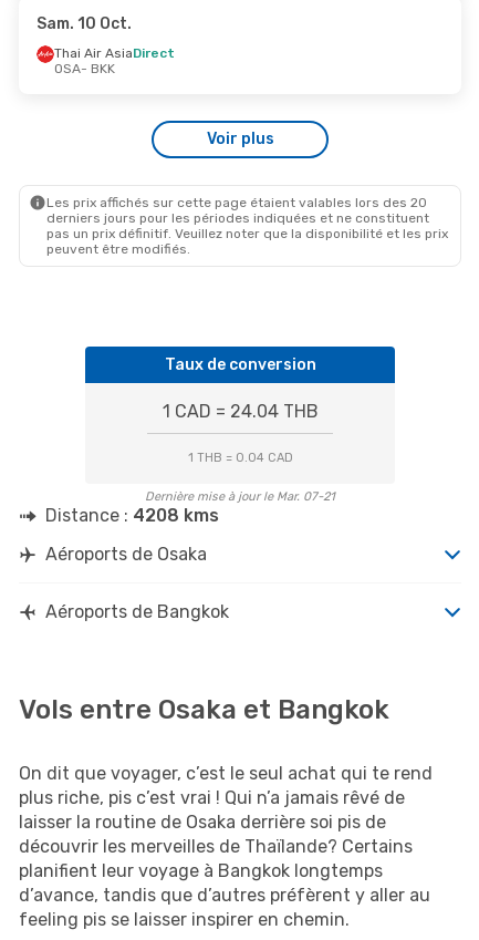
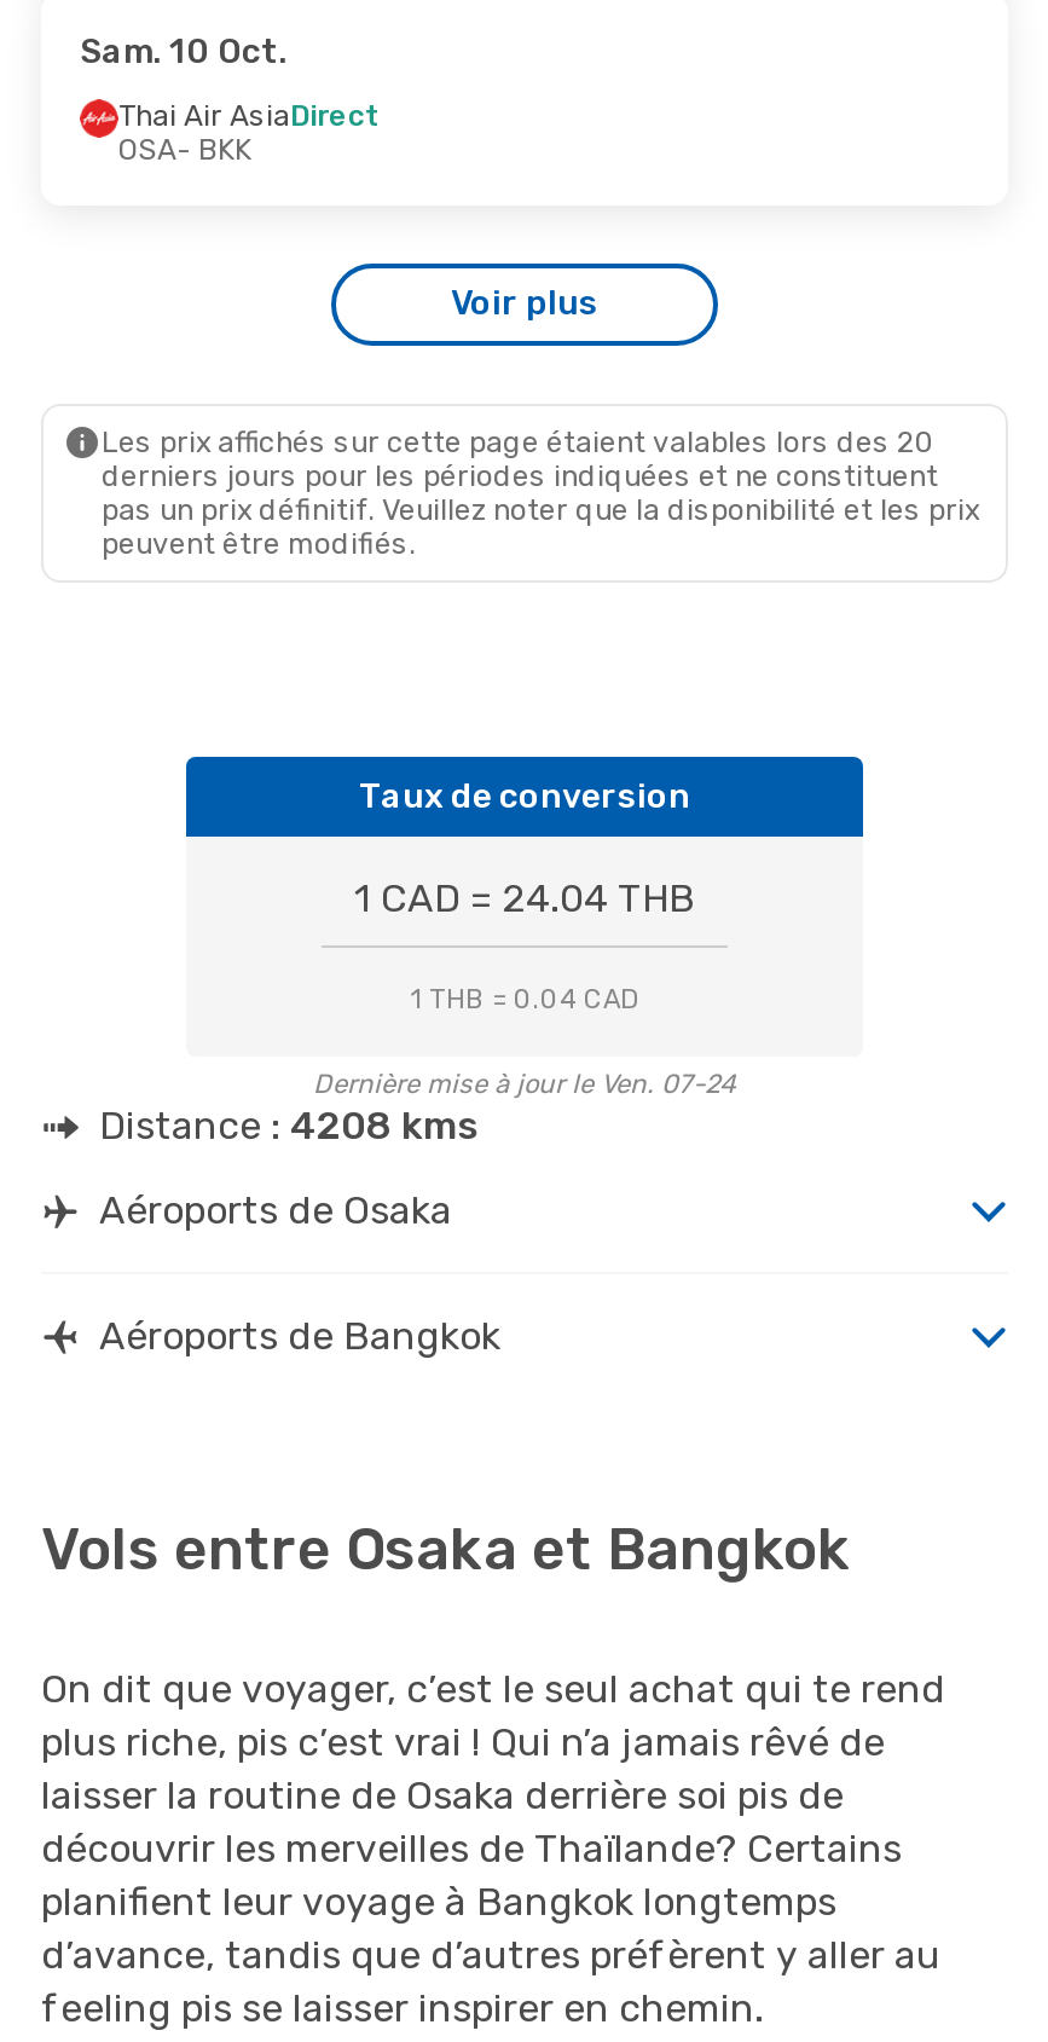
[145,489,335,504] Dernière mise à jour le Mar. 07-21 -> [313,1068,736,1100] Dernière mise à jour le Ven. 07-24

